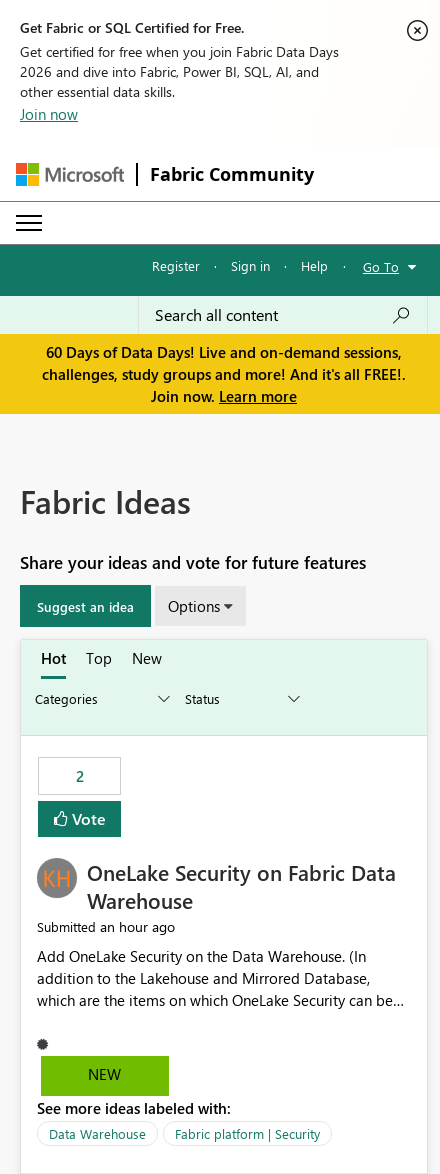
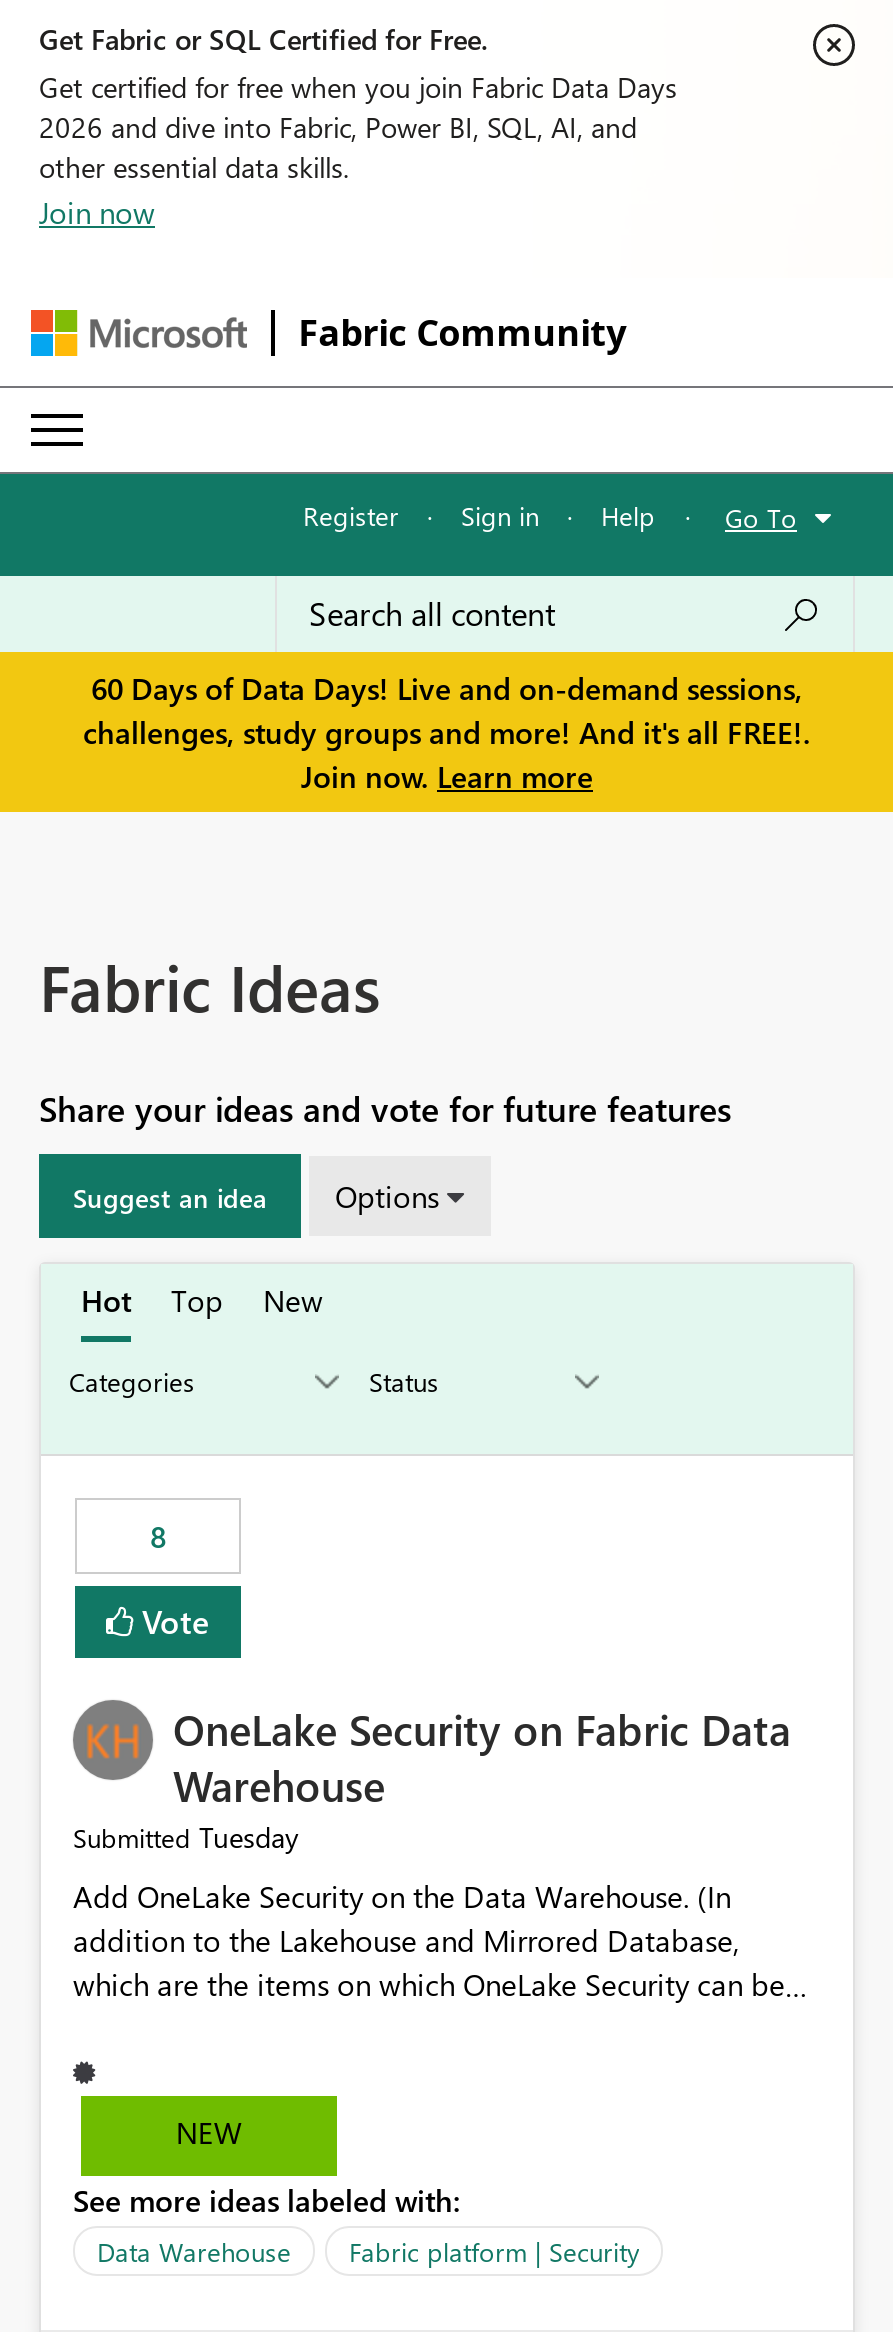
[75,766,83,786] 2 -> [150,1517,166,1557] 8
[37,917,175,936] Submitted an hour ago -> [73,1819,299,1857] Submitted Tuesday

